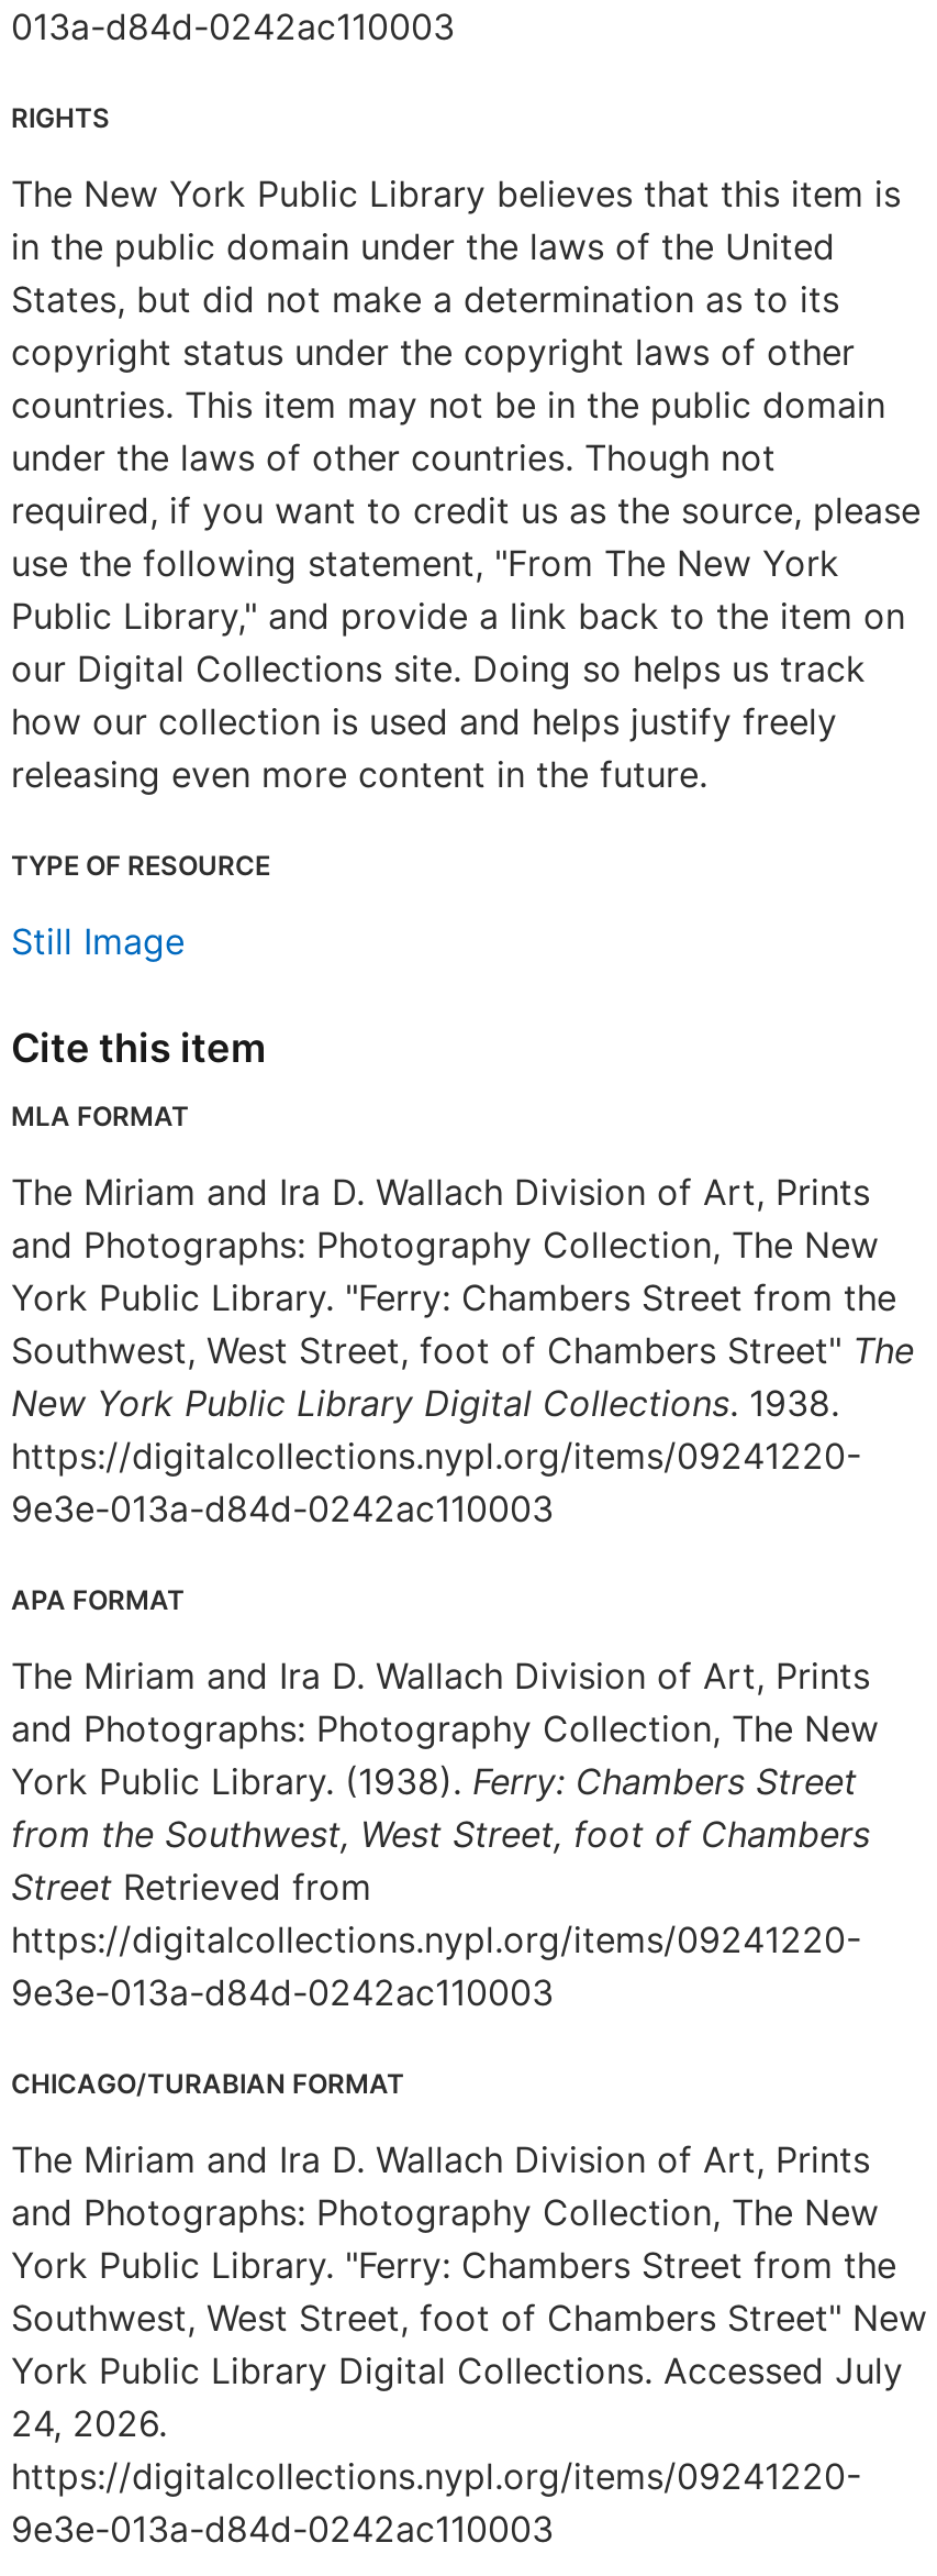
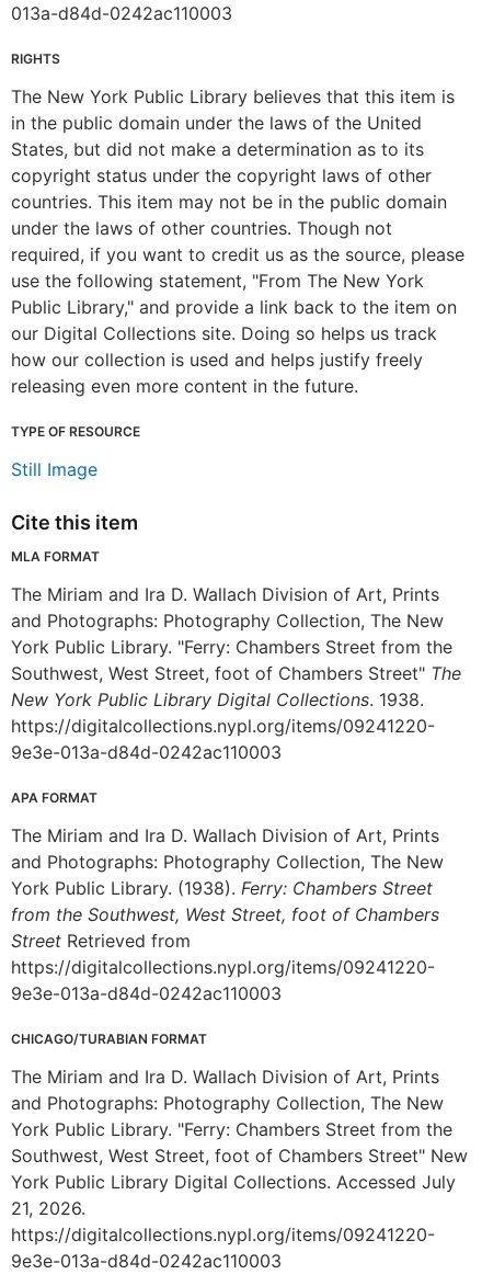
[11,2401,167,2445] 24, 2026. -> [11,1197,85,1219] 21, 2026.

